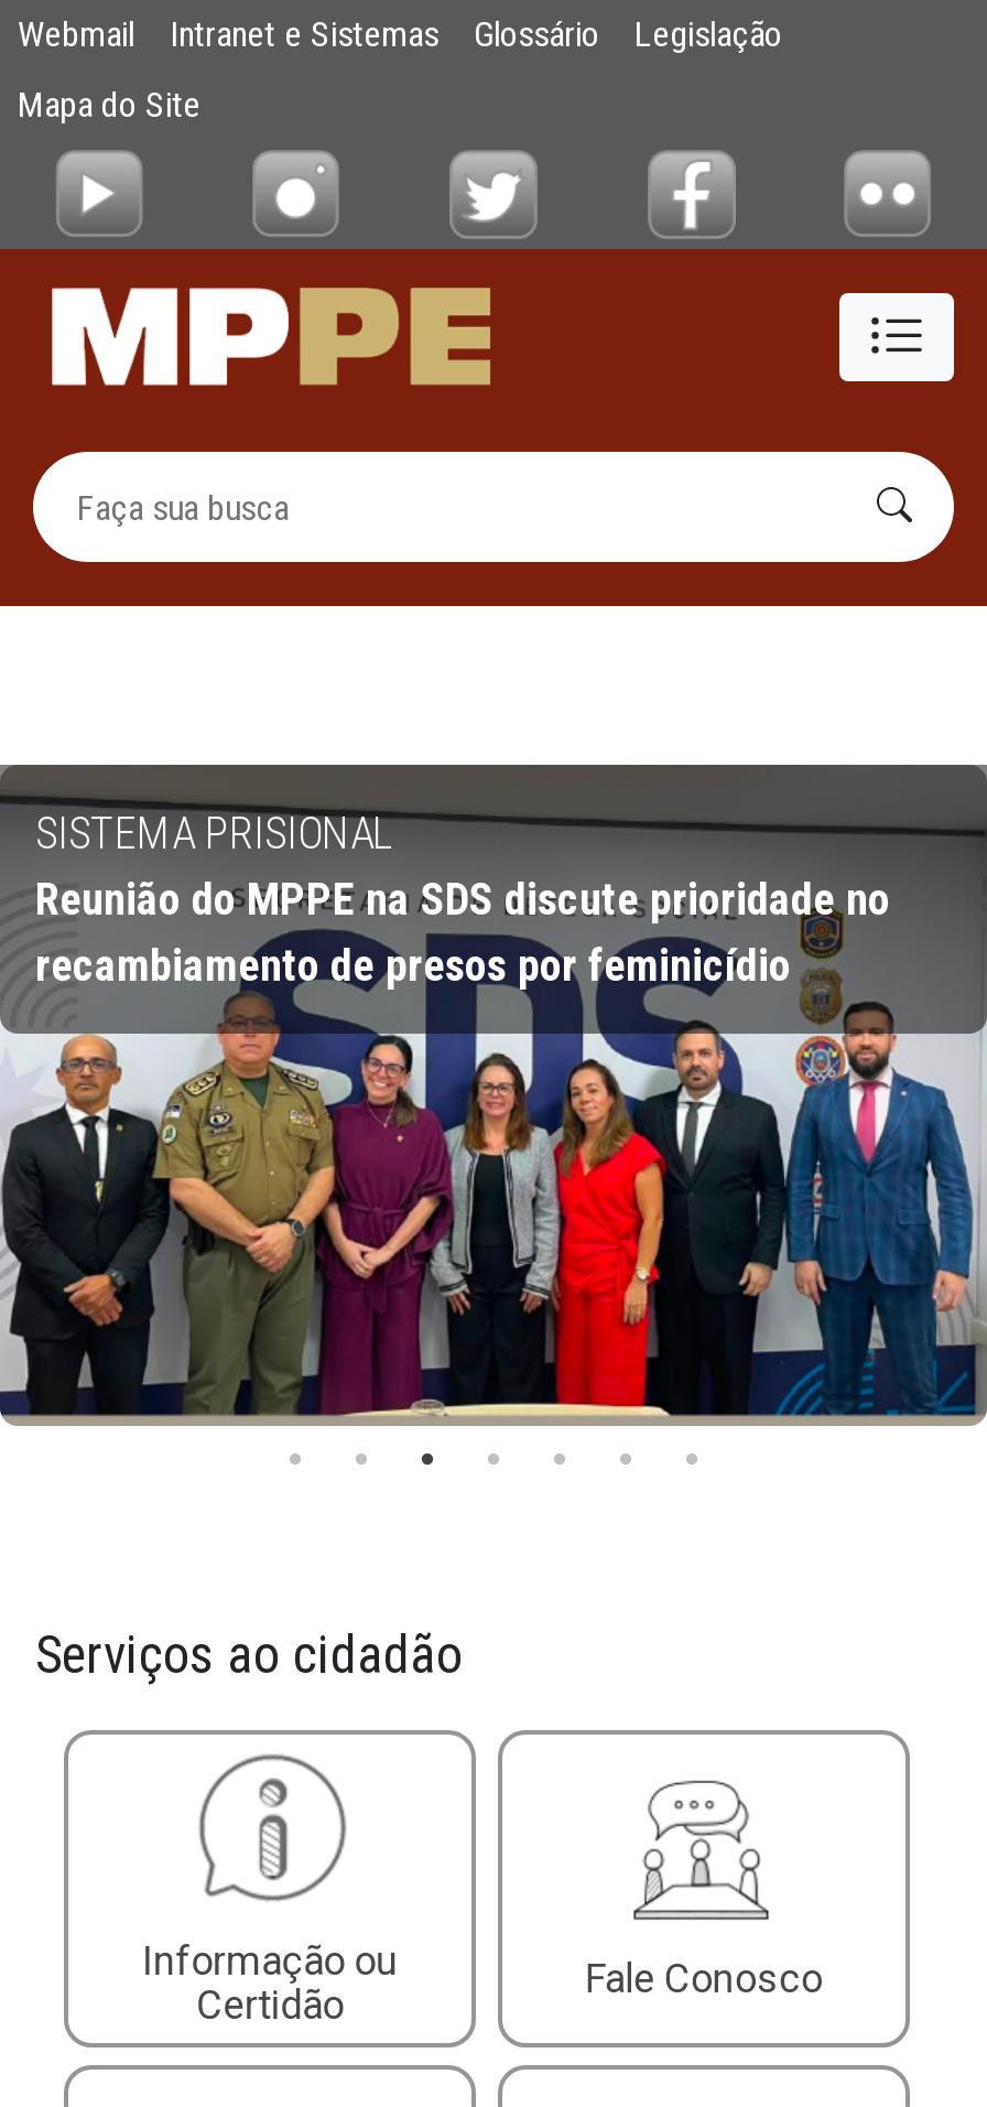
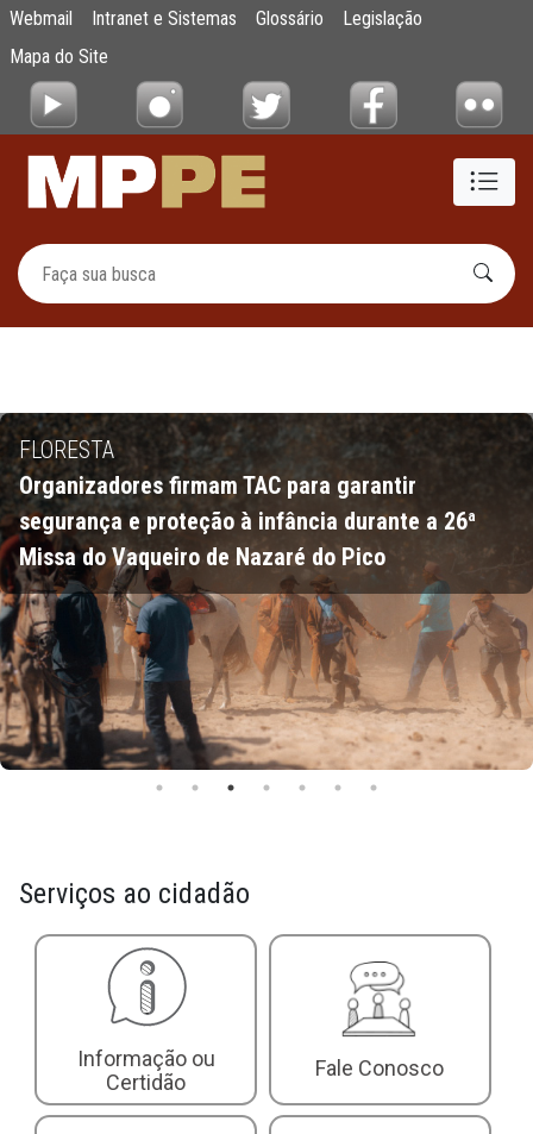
[7,765,980,1426] [image] | SISTEMA PRISIONAL | Reunião do MPPE na SDS discute prioridade no | recambiamento de presos por feminicídio -> [4,414,529,770] [image] | FLORESTA | Organizadores firmam TAC para garantir | segurança e proteção à infância durante a 26ª | Missa do Vaqueiro de Nazaré do Pico

